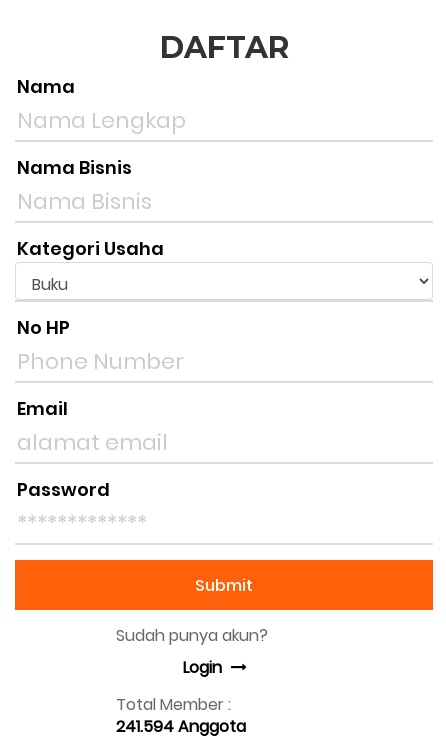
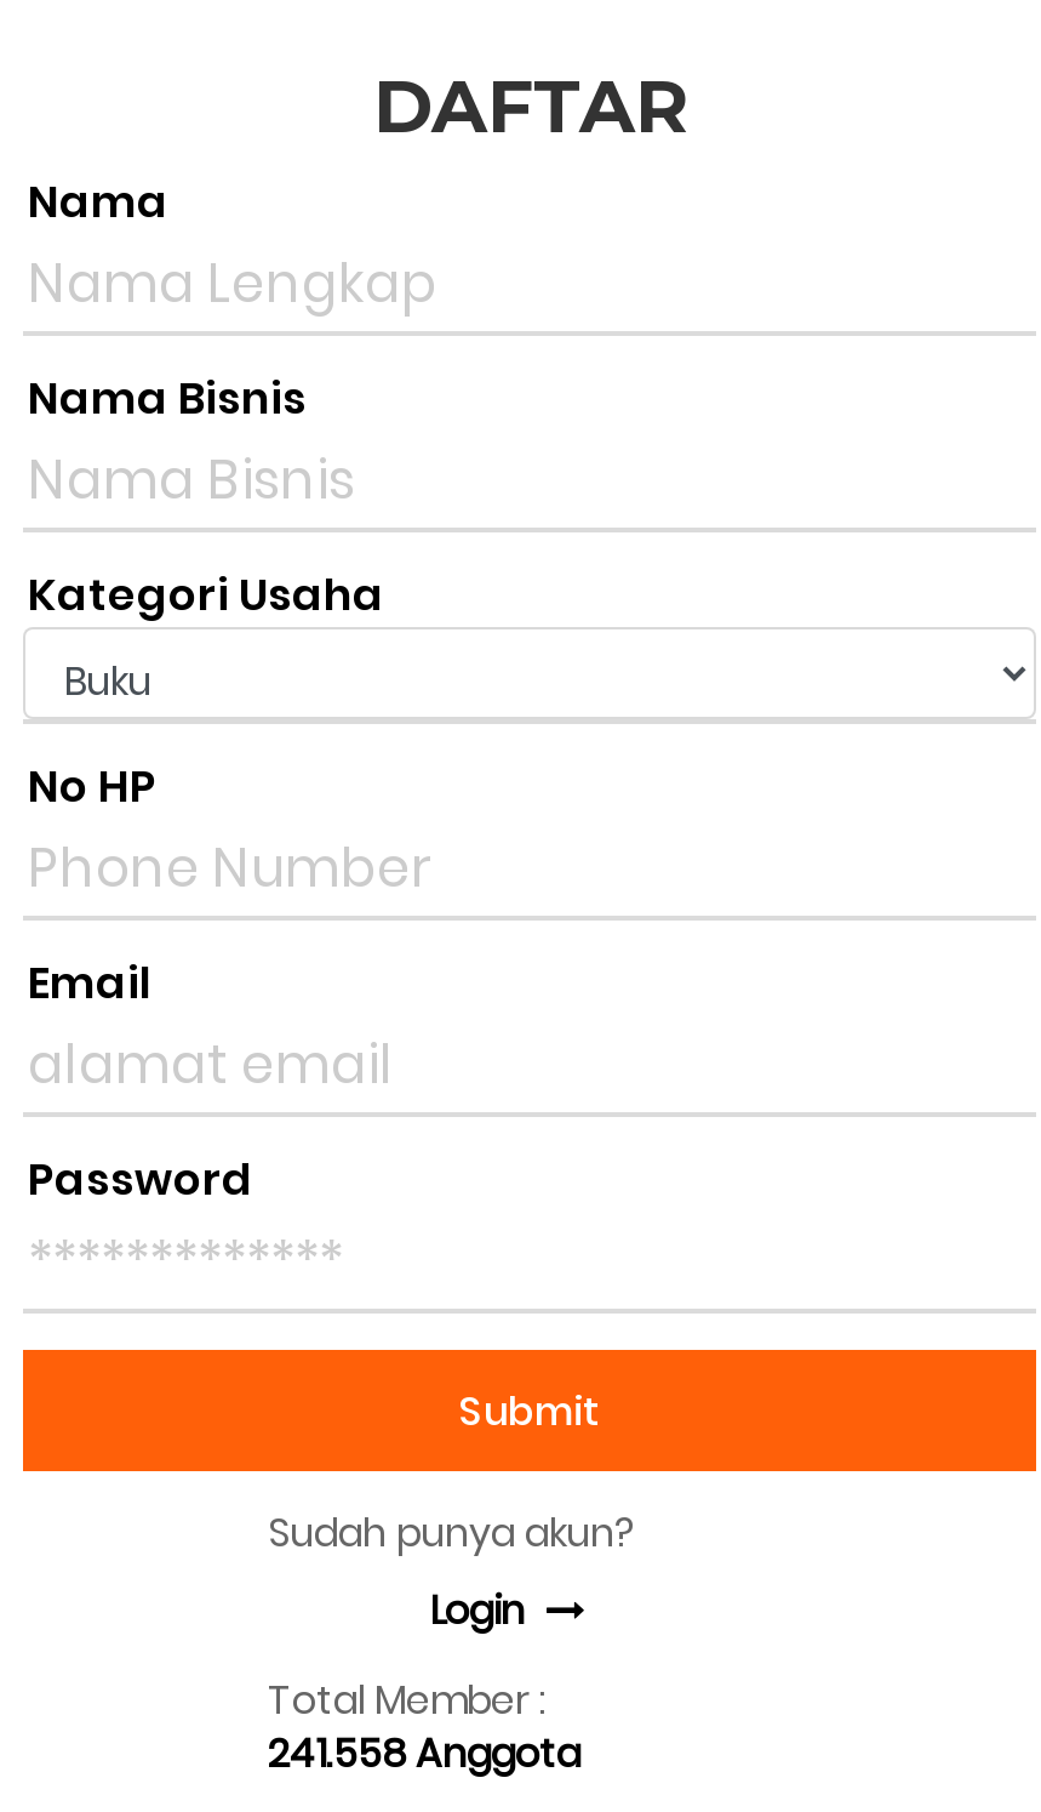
[116,715,246,738] 241.594 Anggota -> [268,1726,580,1782] 241.558 Anggota

